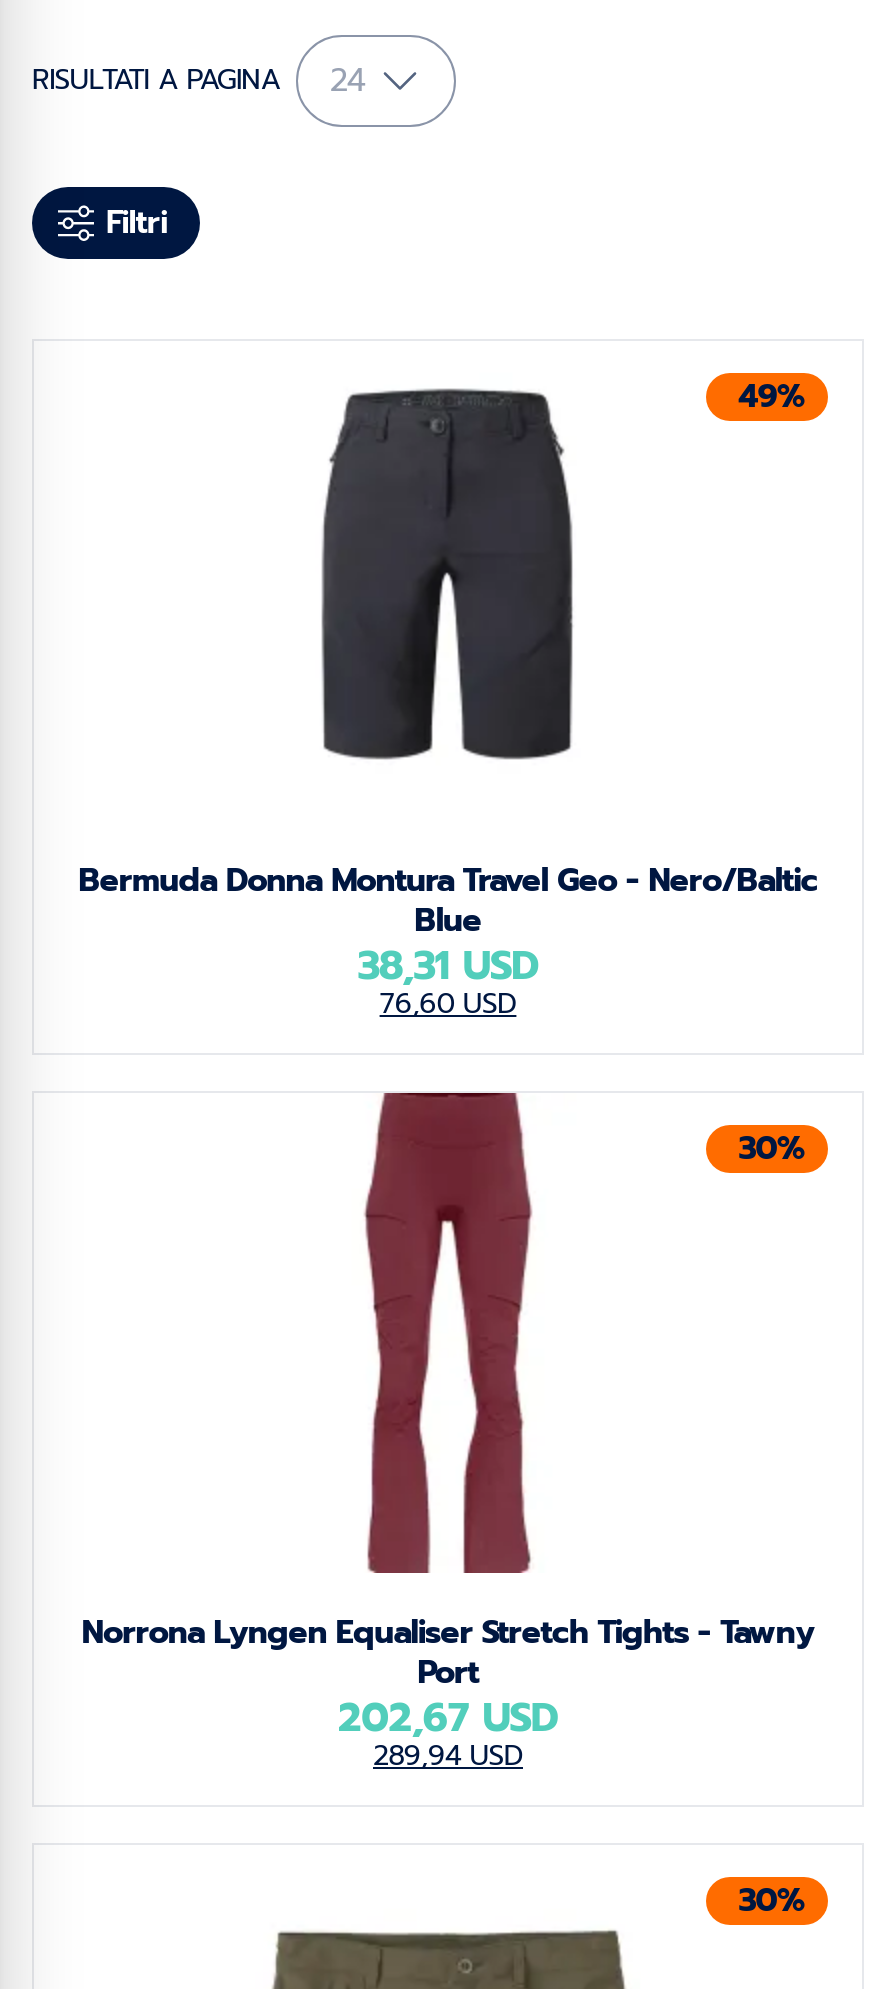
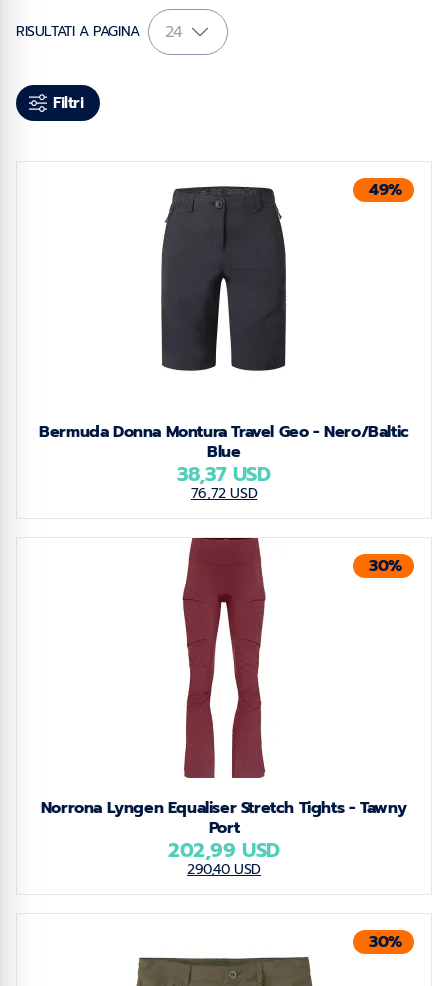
[358,934,538,994] 38,31 USD -> [177,459,271,489] 38,37 USD
[380,982,516,1024] 76,60 USD -> [191,483,257,504] 76,72 USD
[338,1686,558,1746] 202,67 USD -> [168,835,280,865] 202,99 USD
[373,1734,523,1776] 289,94 USD -> [187,859,261,880] 290,40 USD

